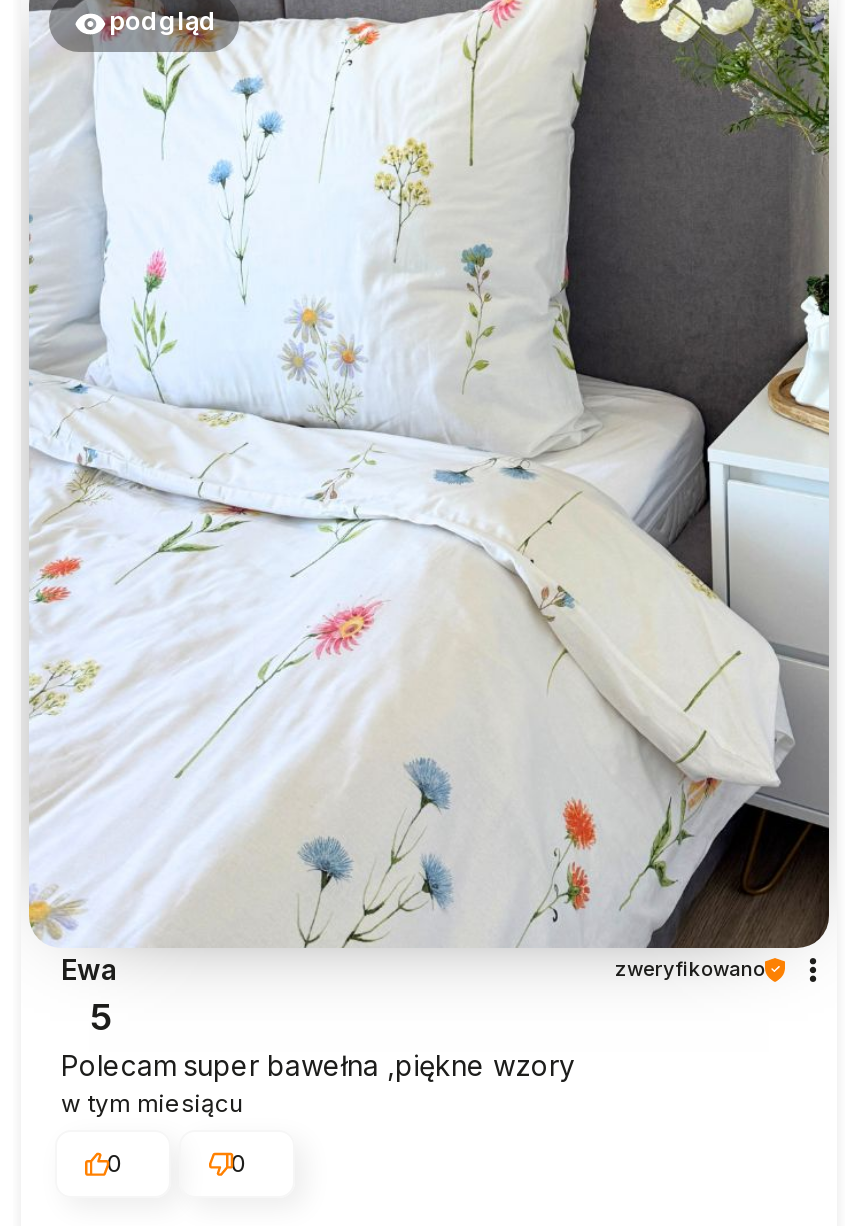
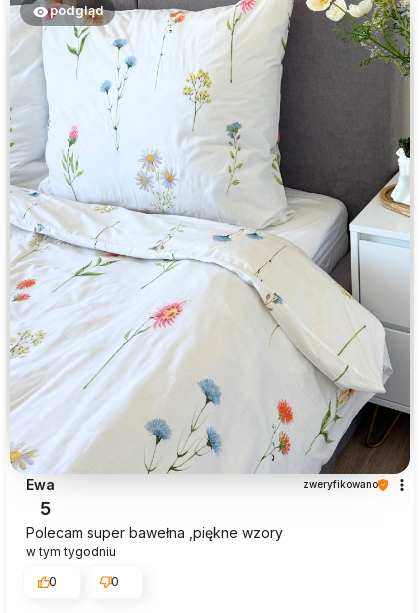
[61,1089,243,1119] w tym miesiącu -> [26,544,116,559] w tym tygodniu

